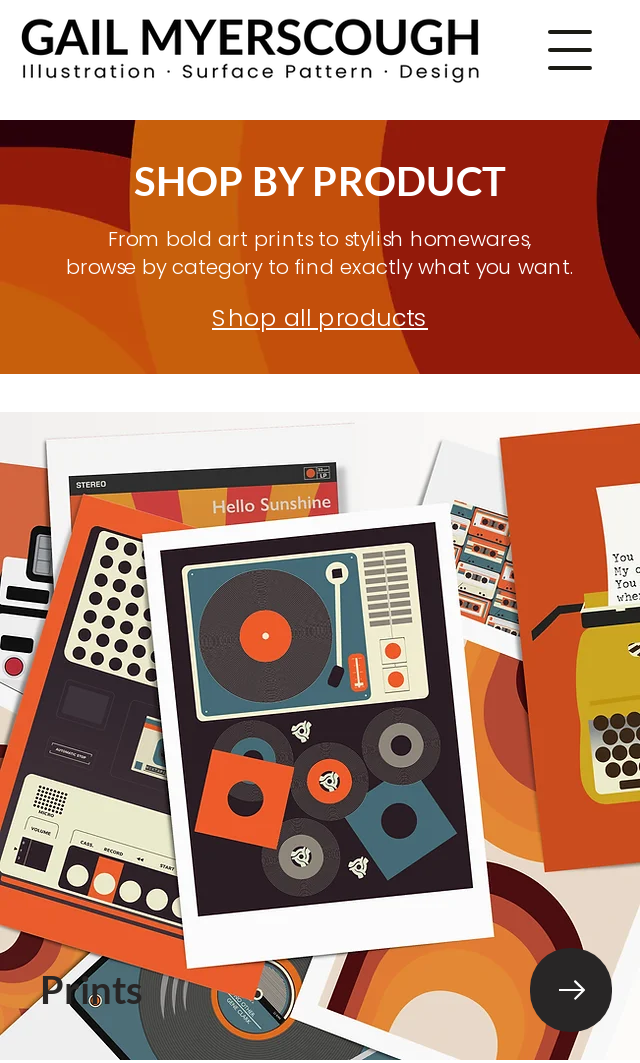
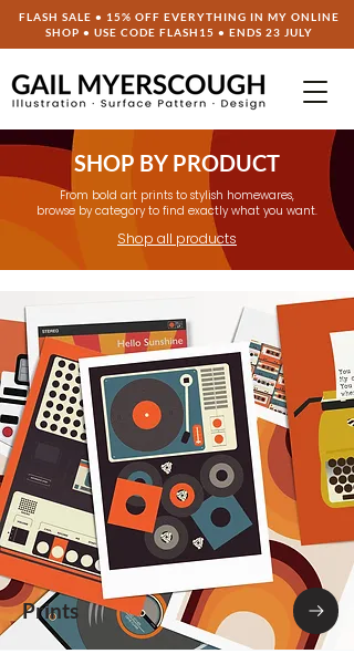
none -> [19,10,340,39] FLASH SALE • 15% OFF EVERYTHING IN MY ONLINE | SHOP • USE CODE FLASH15 • ENDS 23 JULY

